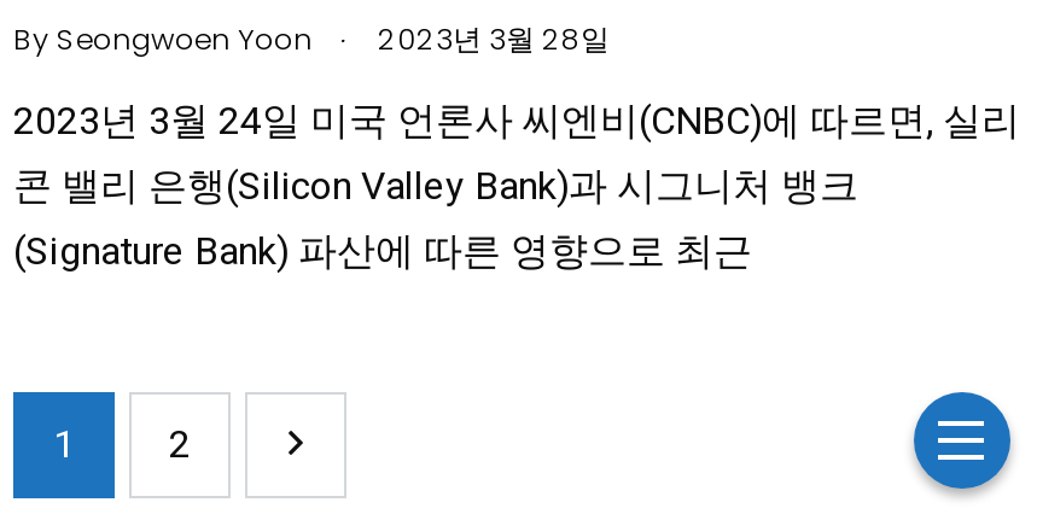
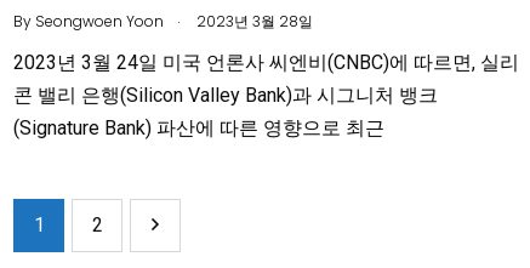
[911,390,1013,498] [image] -> none

